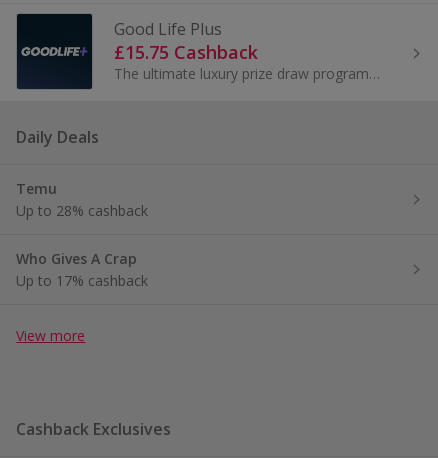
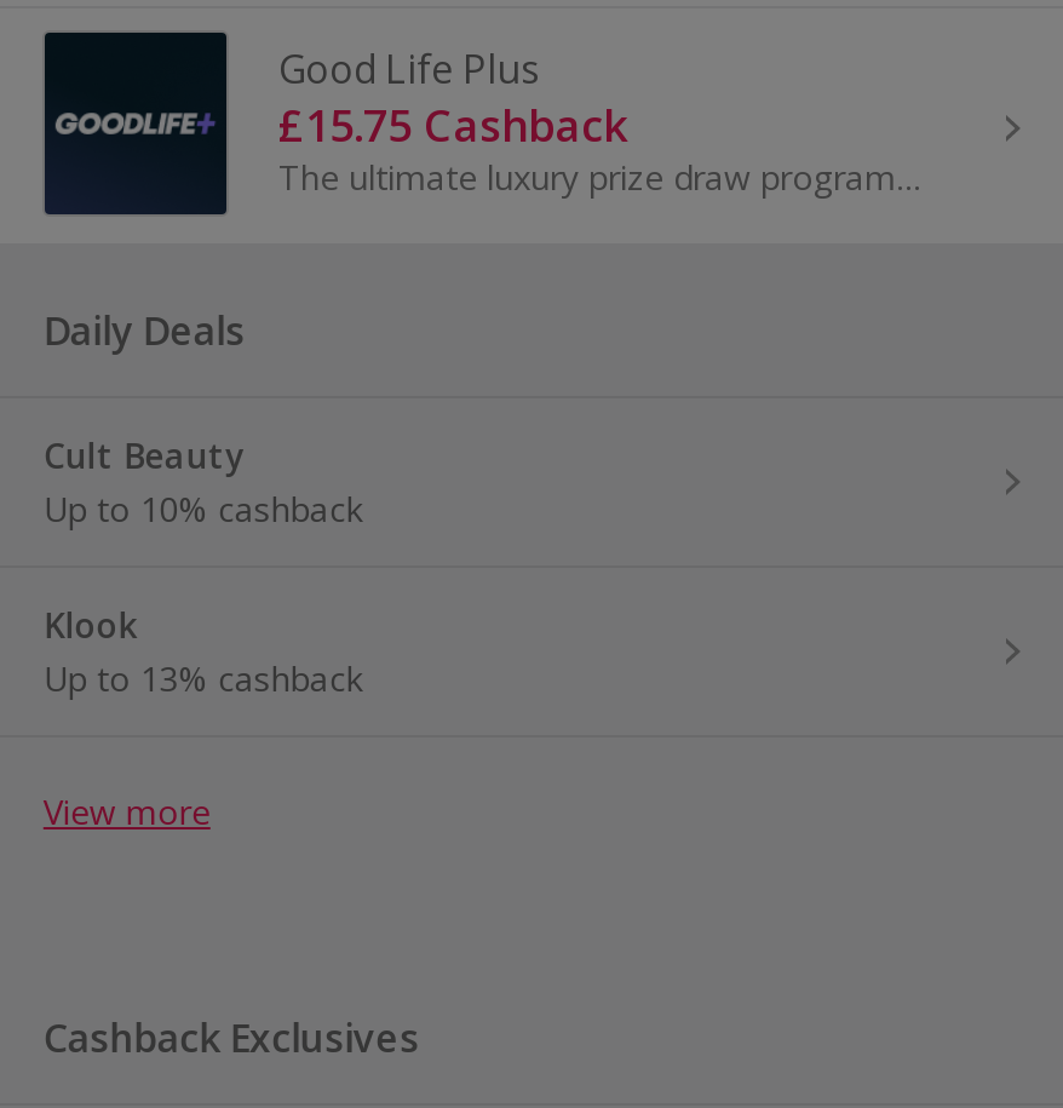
[16,179,148,220] Temu | Up to 28% cashback -> [43,432,363,532] Cult Beauty | Up to 10% cashback
[16,249,148,290] Who Gives A Crap | Up to 17% cashback -> [43,602,363,701] Klook | Up to 13% cashback

